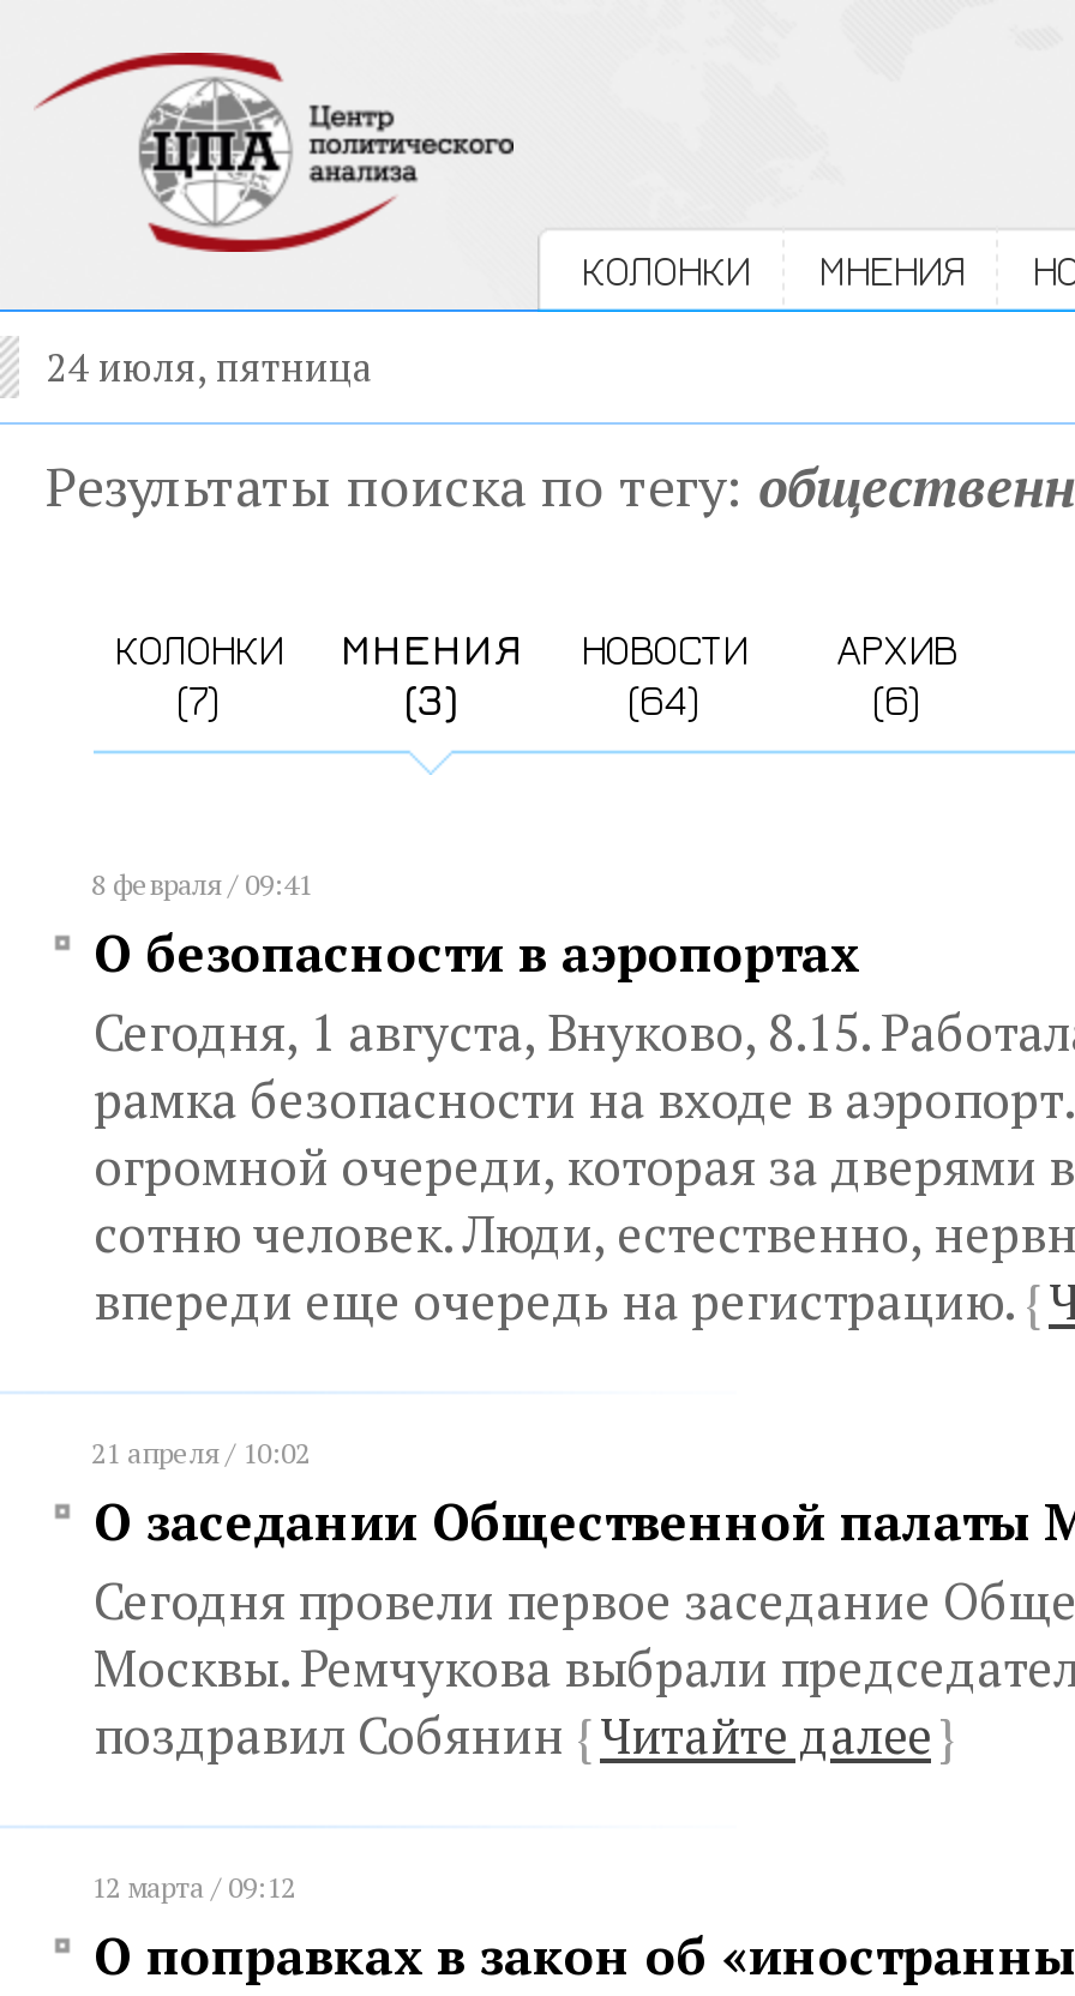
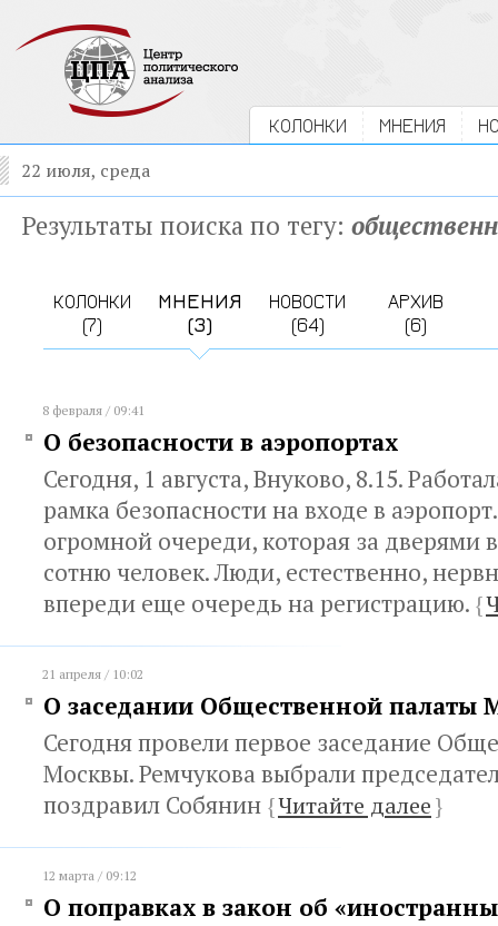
[46,341,372,393] 24 июля, пятница -> [21,158,150,183] 22 июля, среда

